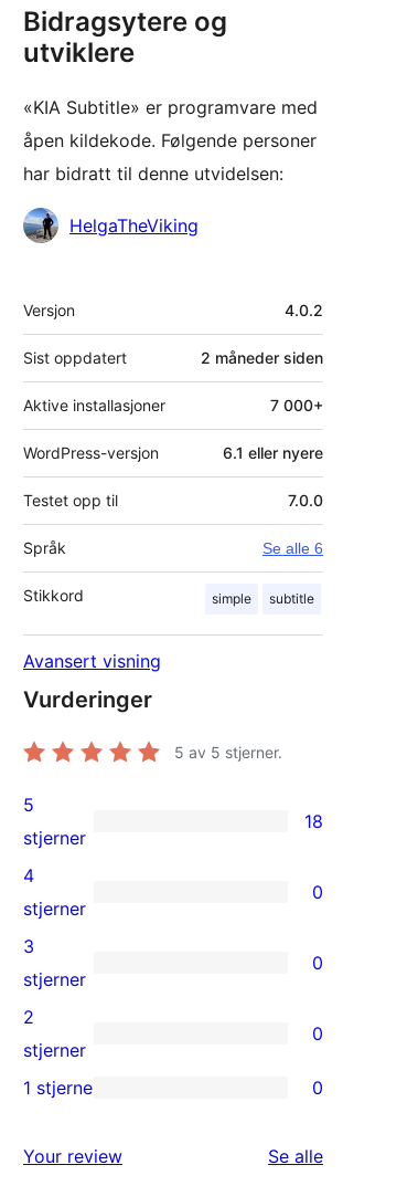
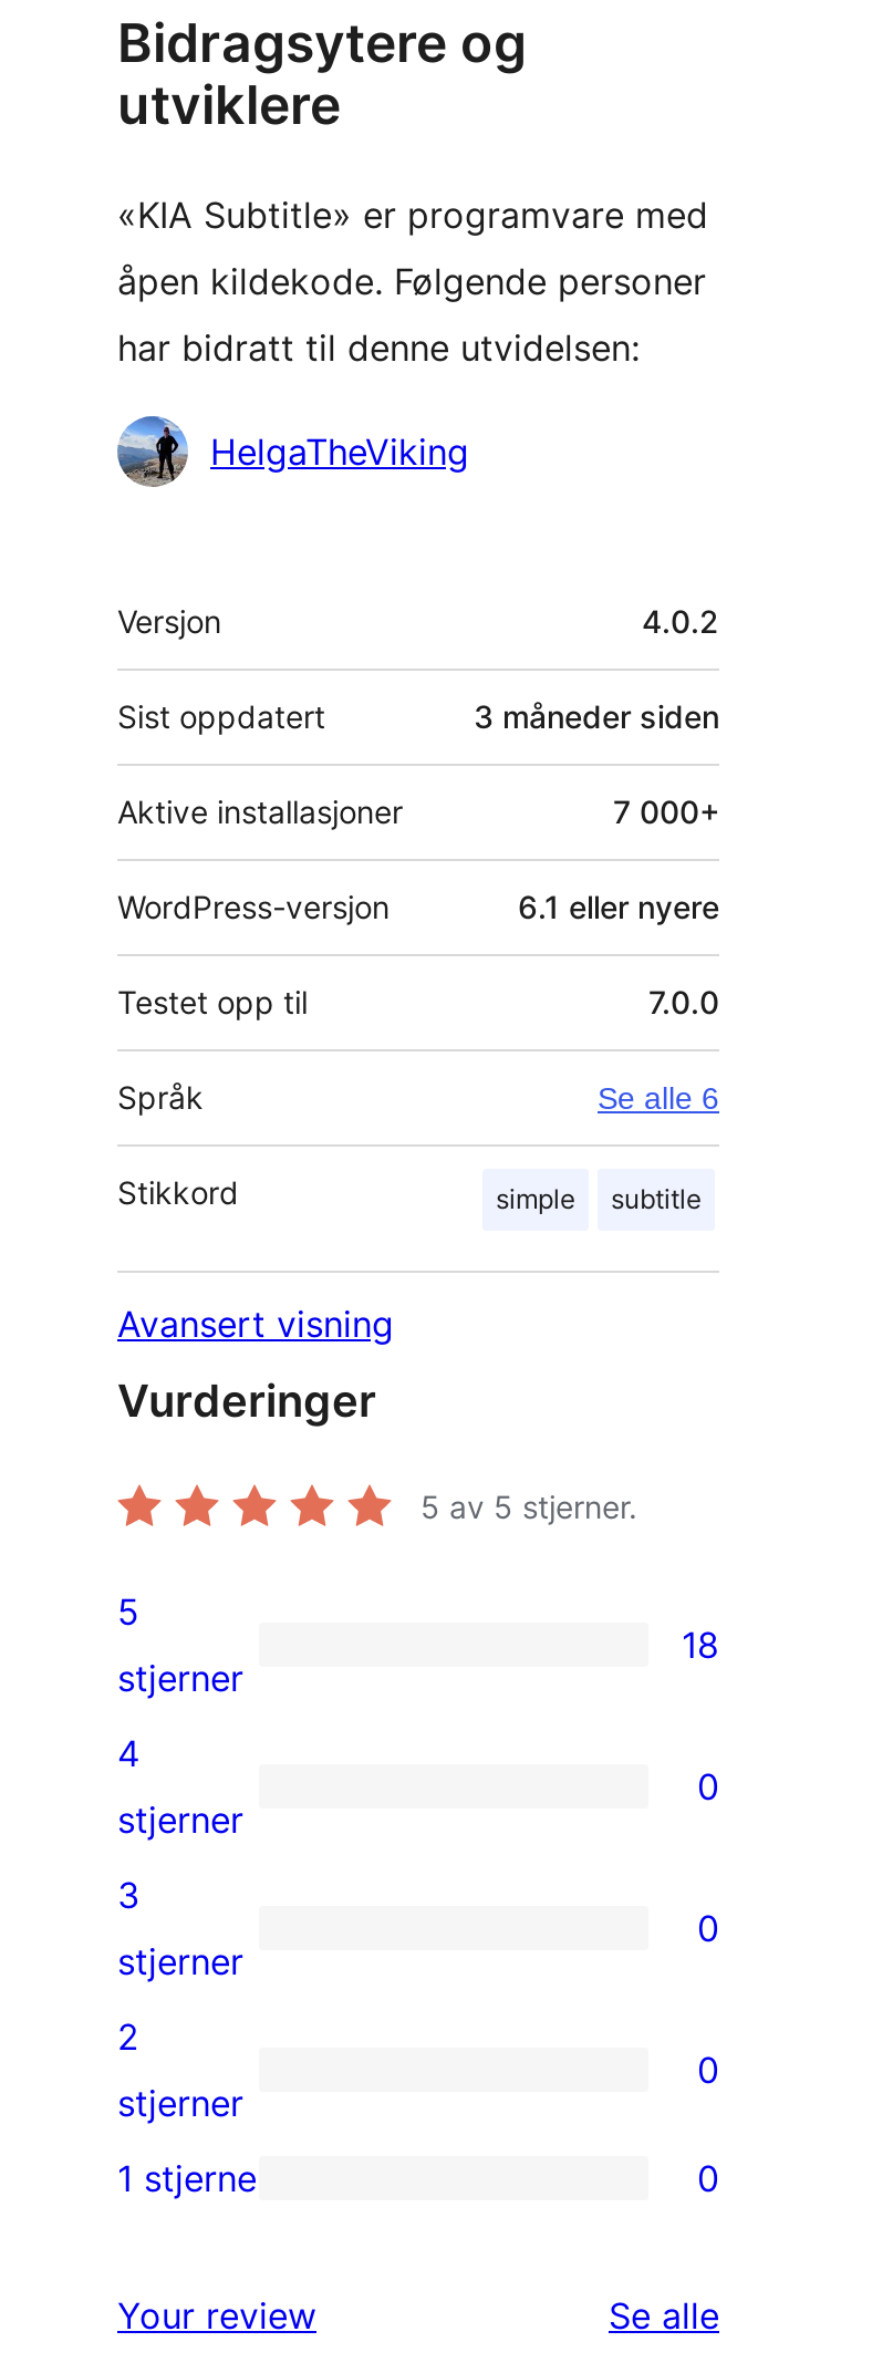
[201,348,323,367] 2 måneder siden -> [474,697,719,734] 3 måneder siden

